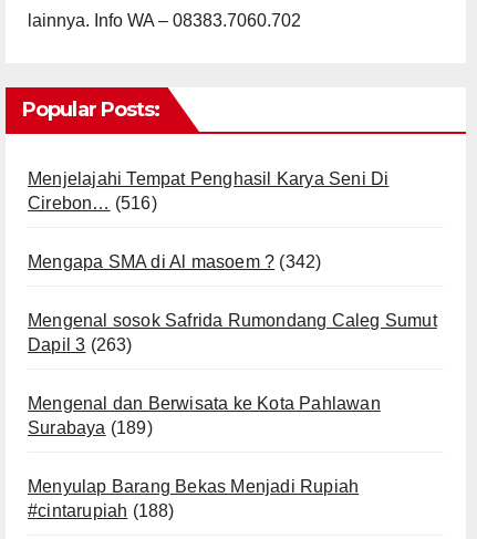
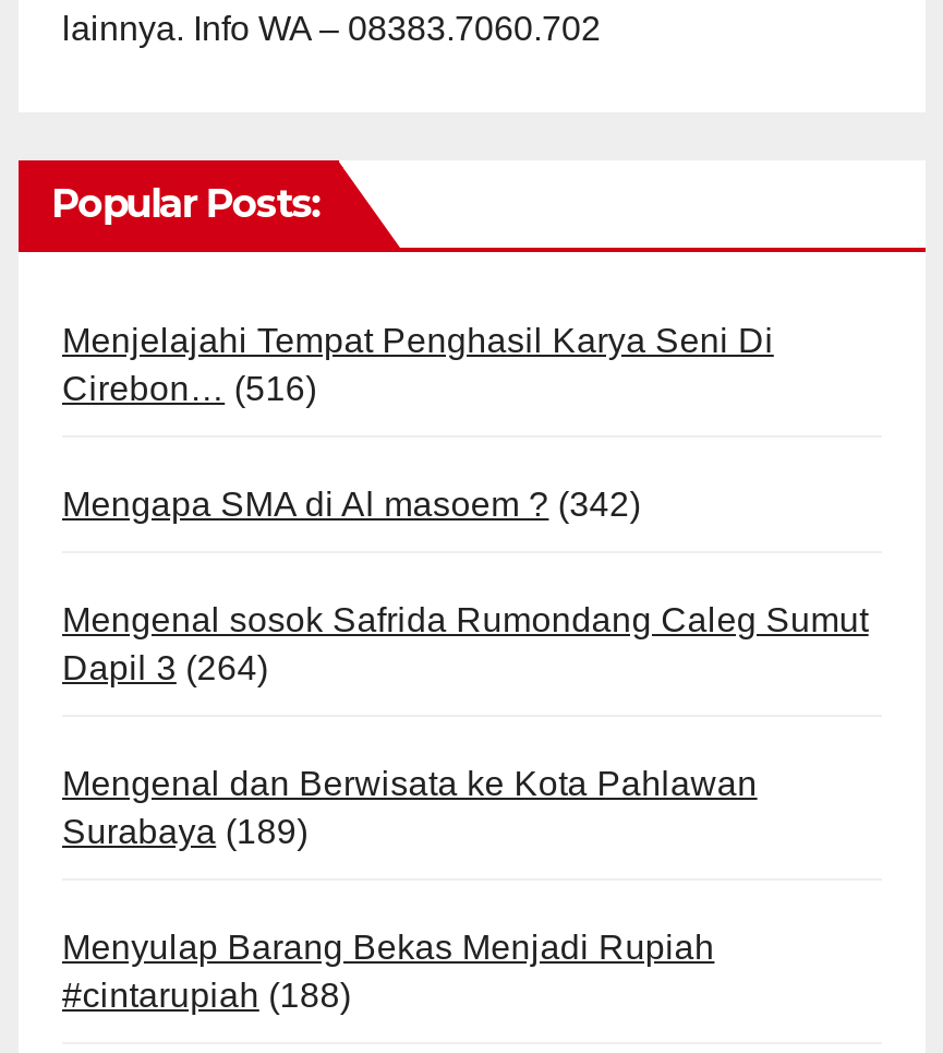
[28,335,132,354] Dapil 3 (263) -> [62,649,268,686] Dapil 3 (264)

